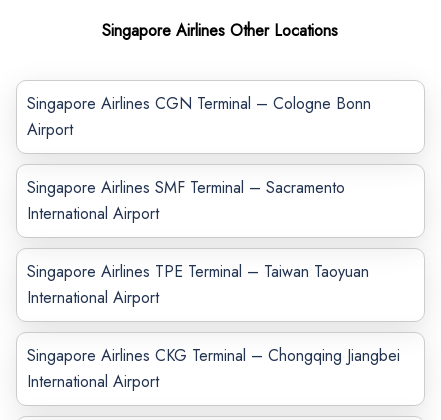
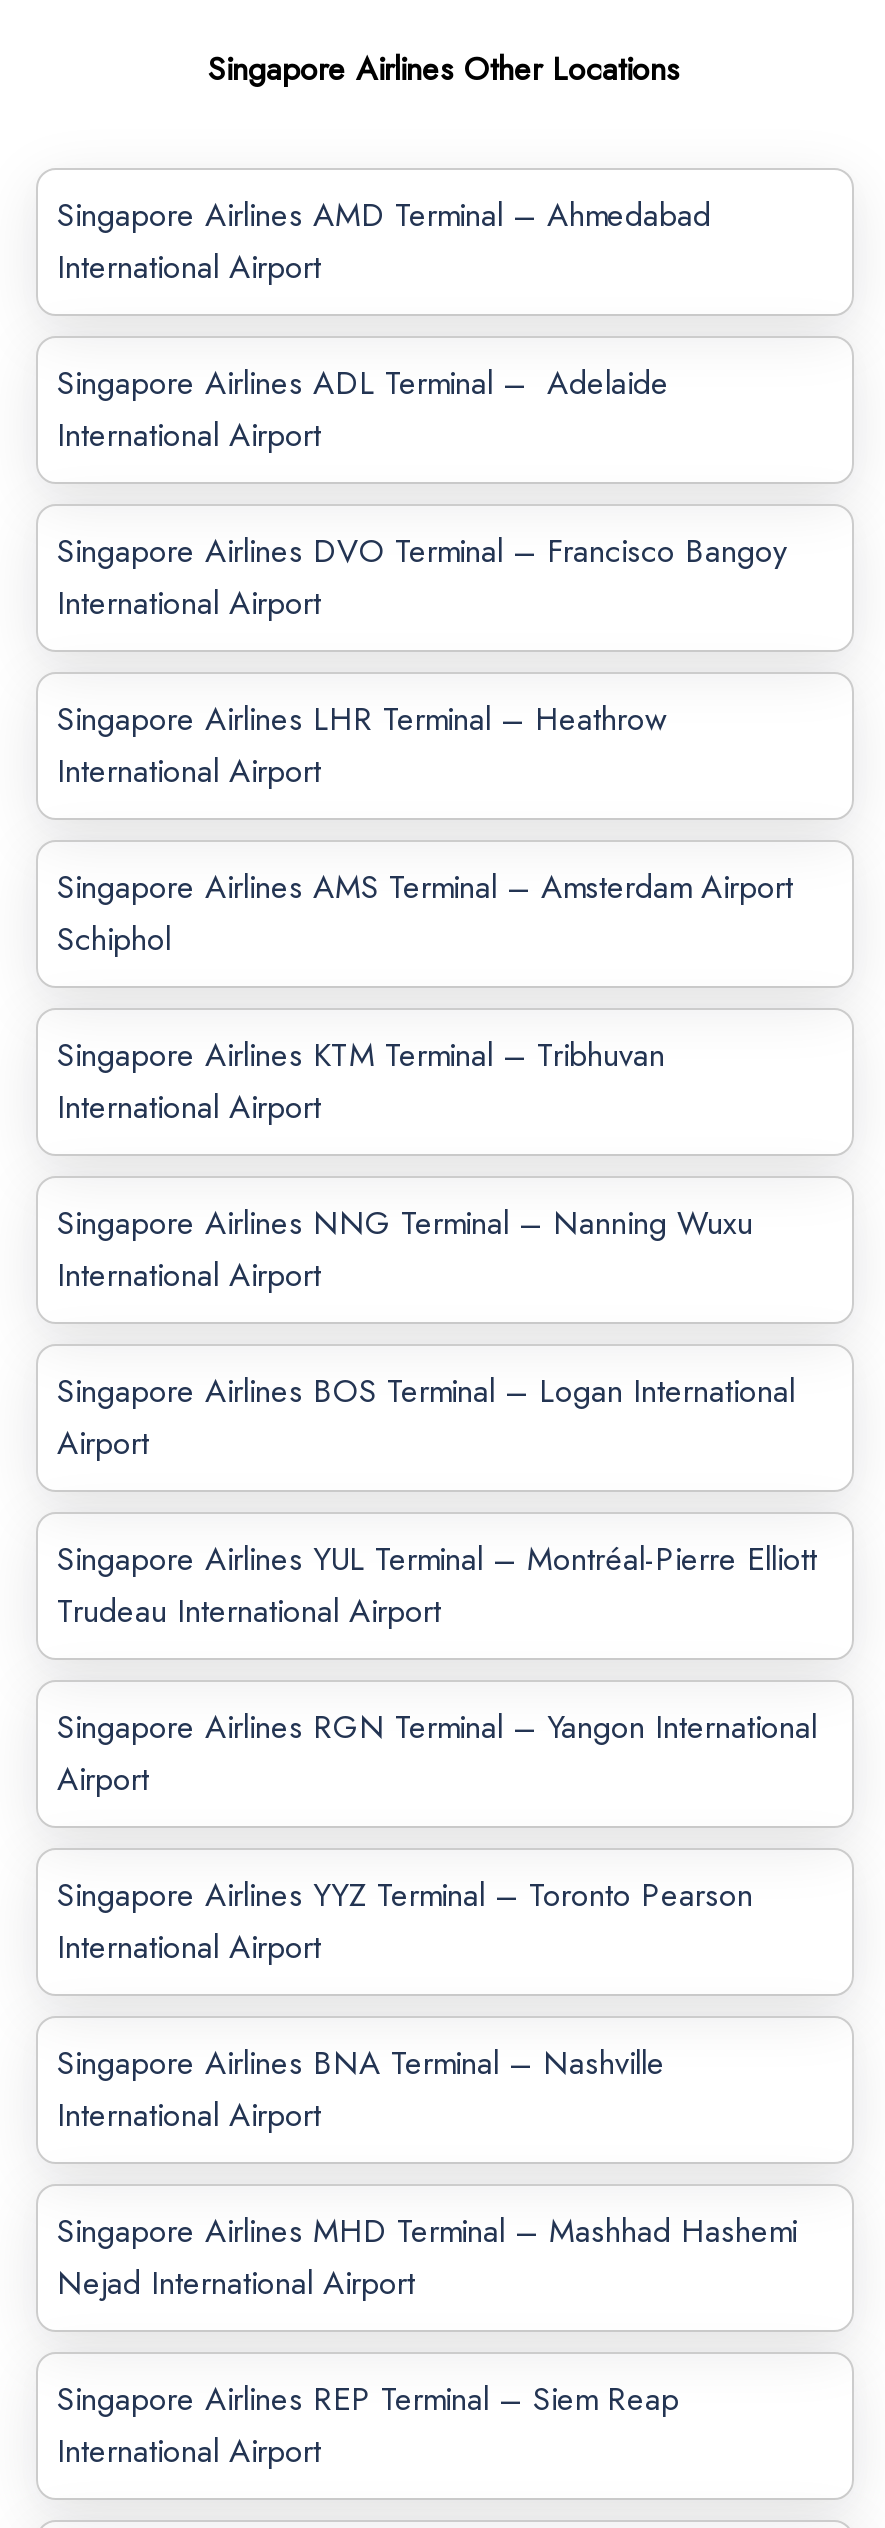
[26,92,370,115] Singapore Airlines CGN Terminal – Cologne Bonn -> [57,193,795,1415] Singapore Airlines AMD Terminal – Ahmedabad | International Airport | Singapore Airlines ADL Terminal – Adelaide | International Airport | Singapore Airlines DVO Terminal – Francisco Bangoy | International Airport | Singapore Airlines LHR Terminal – Heathrow | International Airport | Singapore Airlines AMS Terminal – Amsterdam Airport | Schiphol | Singapore Airlines KTM Terminal – Tribhuvan | International Airport | Singapore Airlines NNG Terminal – Nanning Wuxu | International Airport | Singapore Airlines BOS Terminal – Logan International
[26,176,344,199] Singapore Airlines SMF Terminal – Sacramento -> [57,1537,817,1919] Singapore Airlines YUL Terminal – Montréal-Pierre Elliott | Trudeau International Airport | Singapore Airlines RGN Terminal – Yangon International | Airport | Singapore Airlines YYZ Terminal – Toronto Pearson
[26,260,368,283] Singapore Airlines TPE Terminal – Taiwan Taoyuan -> [57,2041,665,2087] Singapore Airlines BNA Terminal – Nashville
[26,344,399,367] Singapore Airlines CKG Terminal – Chongqing Jiangbei -> [57,2209,797,2423] Singapore Airlines MHD Terminal – Mashhad Hashemi | Nejad International Airport | Singapore Airlines REP Terminal – Siem Reap

